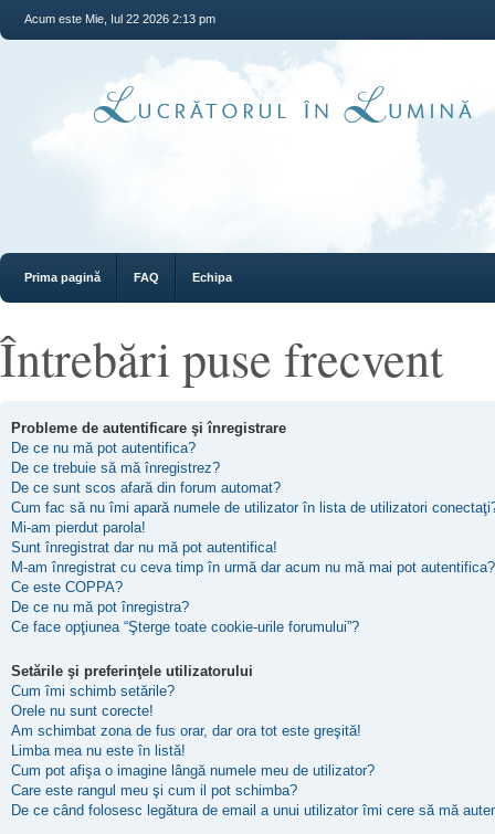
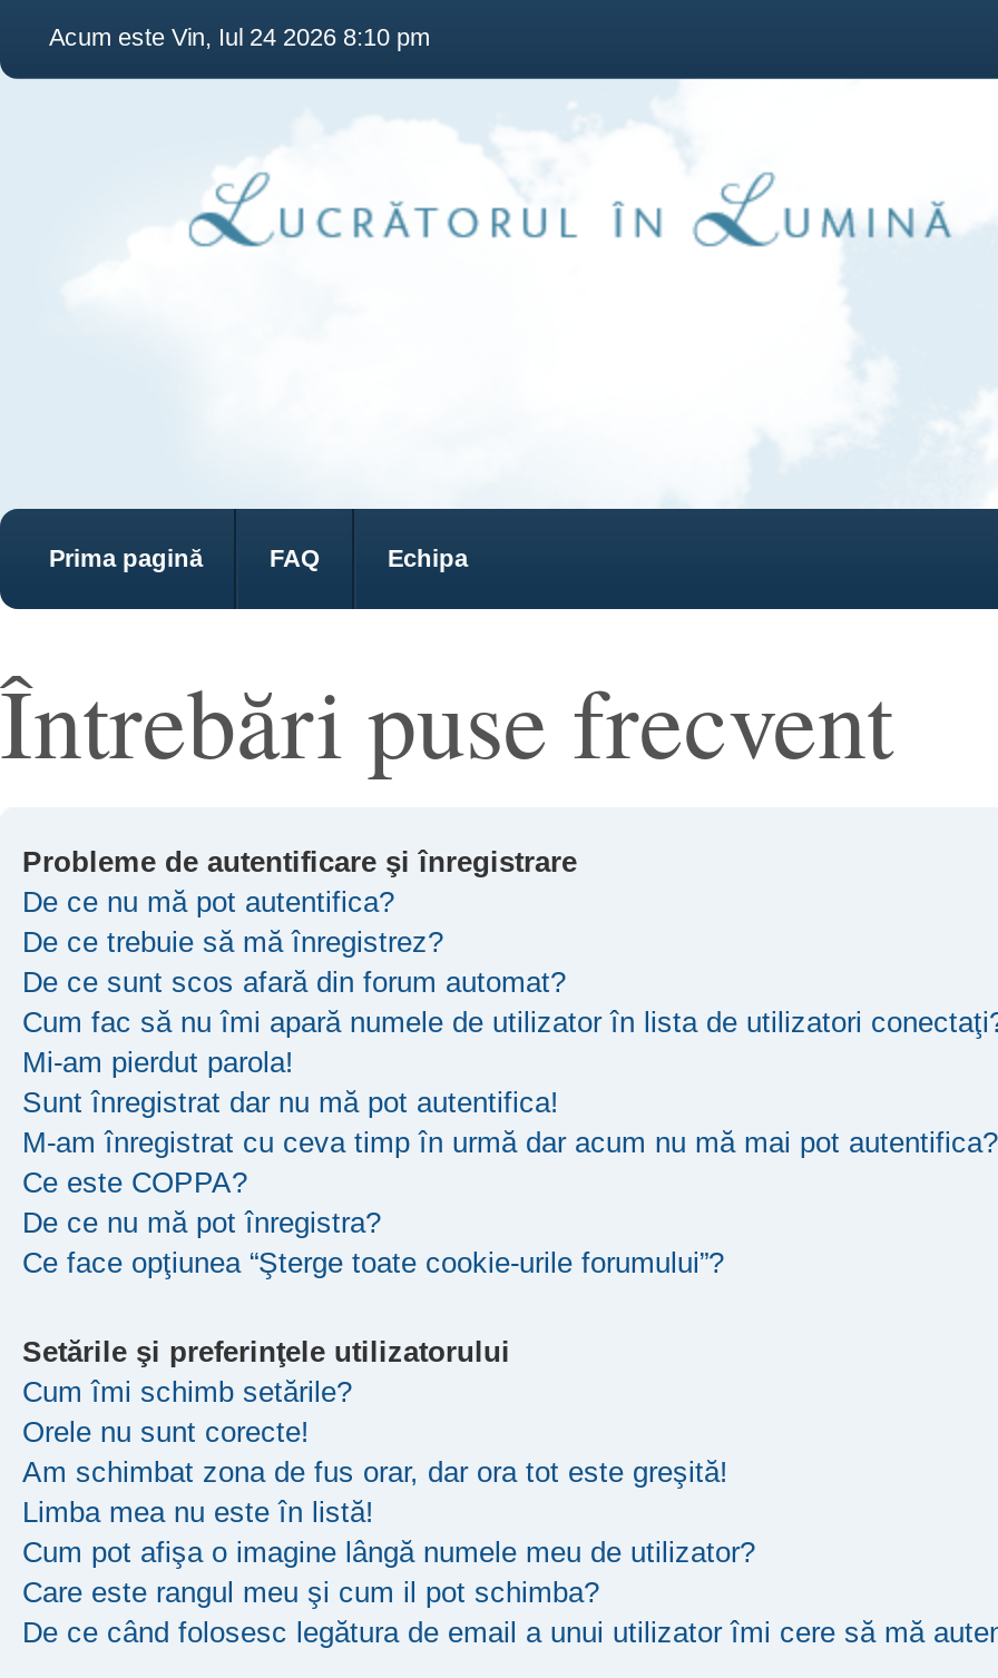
[24,12,215,25] Acum este Mie, Iul 22 2026 2:13 pm -> [49,23,430,50] Acum este Vin, Iul 24 2026 8:10 pm

